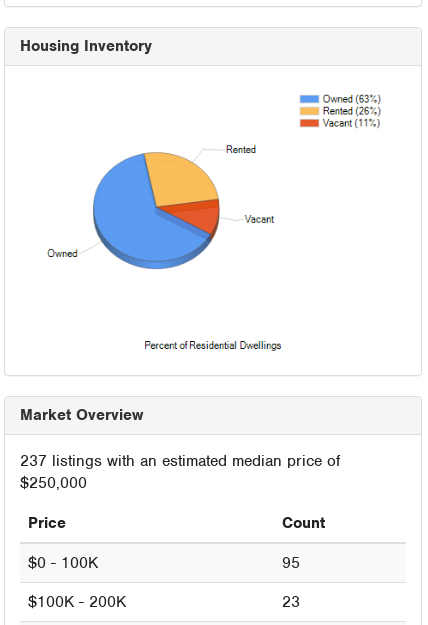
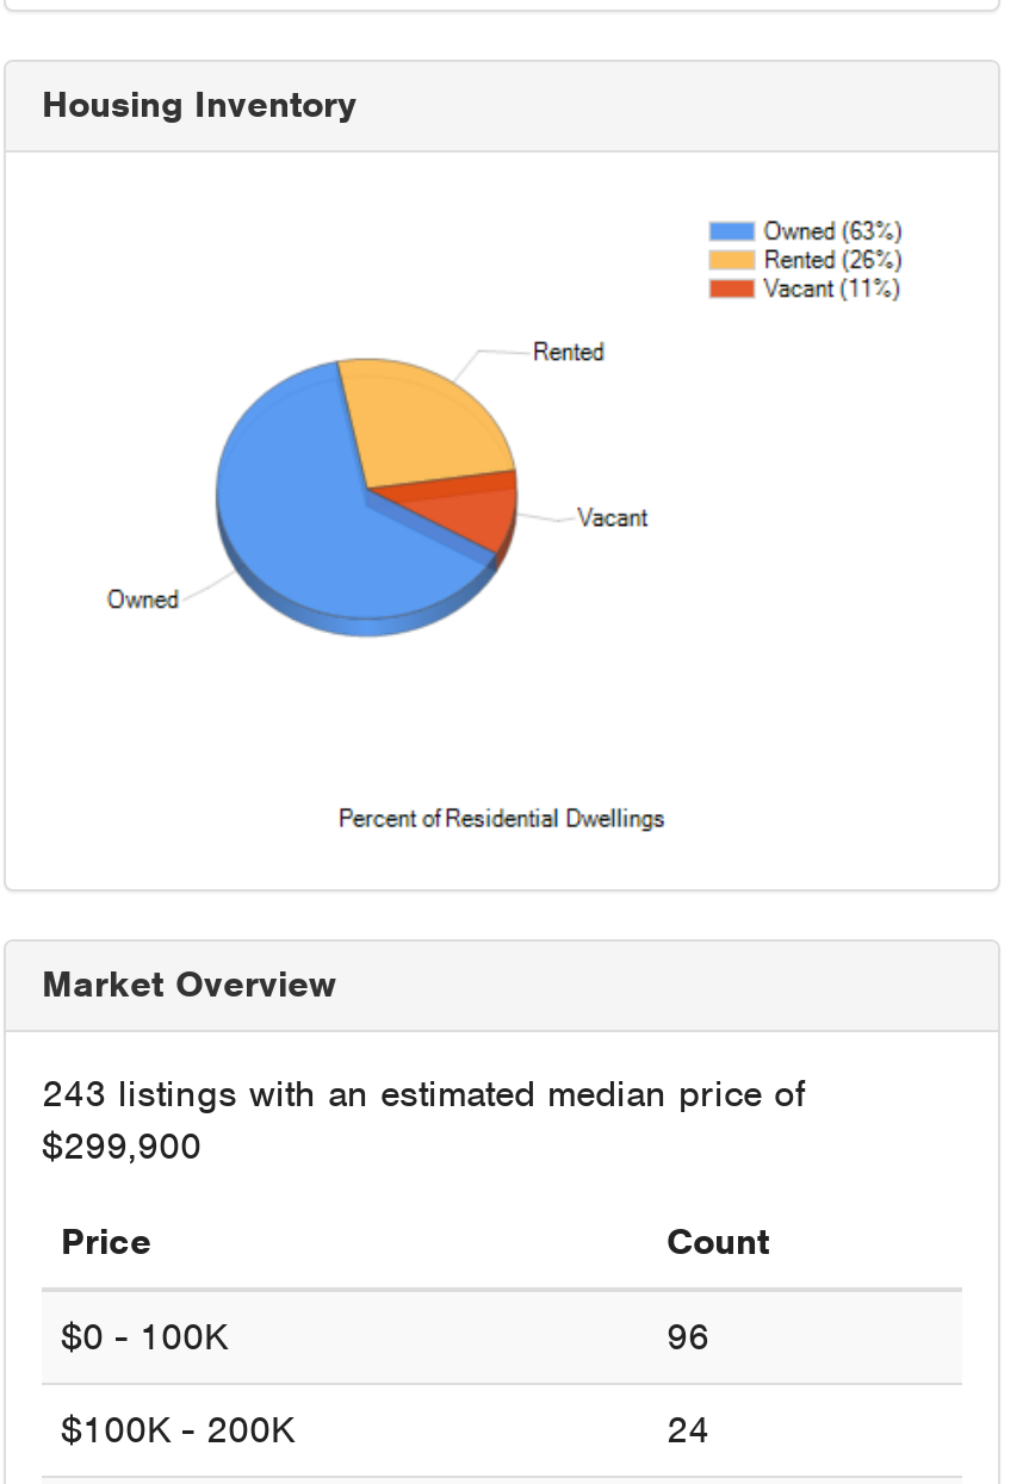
[20,451,340,471] 237 listings with an estimated median price of -> [42,1070,805,1118] 243 listings with an estimated median price of
[20,473,87,493] $250,000 -> [42,1123,202,1170] $299,900
[282,553,300,573] 95 -> [667,1313,709,1361] 96
[282,592,300,612] 23 -> [667,1406,709,1454] 24

